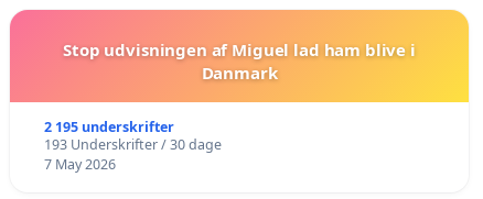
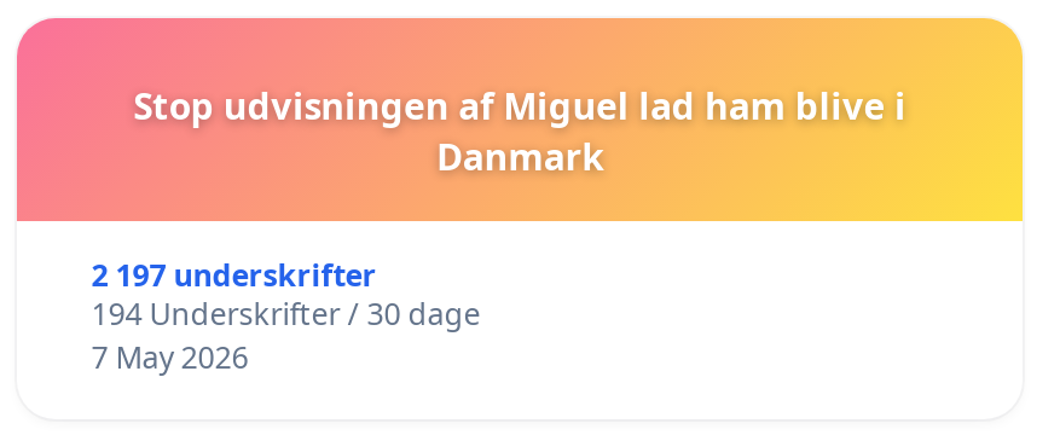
[44,118,174,136] 2 195 underskrifter -> [91,255,377,296] 2 197 underskrifter
[44,135,221,154] 193 Underskrifter / 30 dage -> [91,293,481,334] 194 Underskrifter / 30 dage

